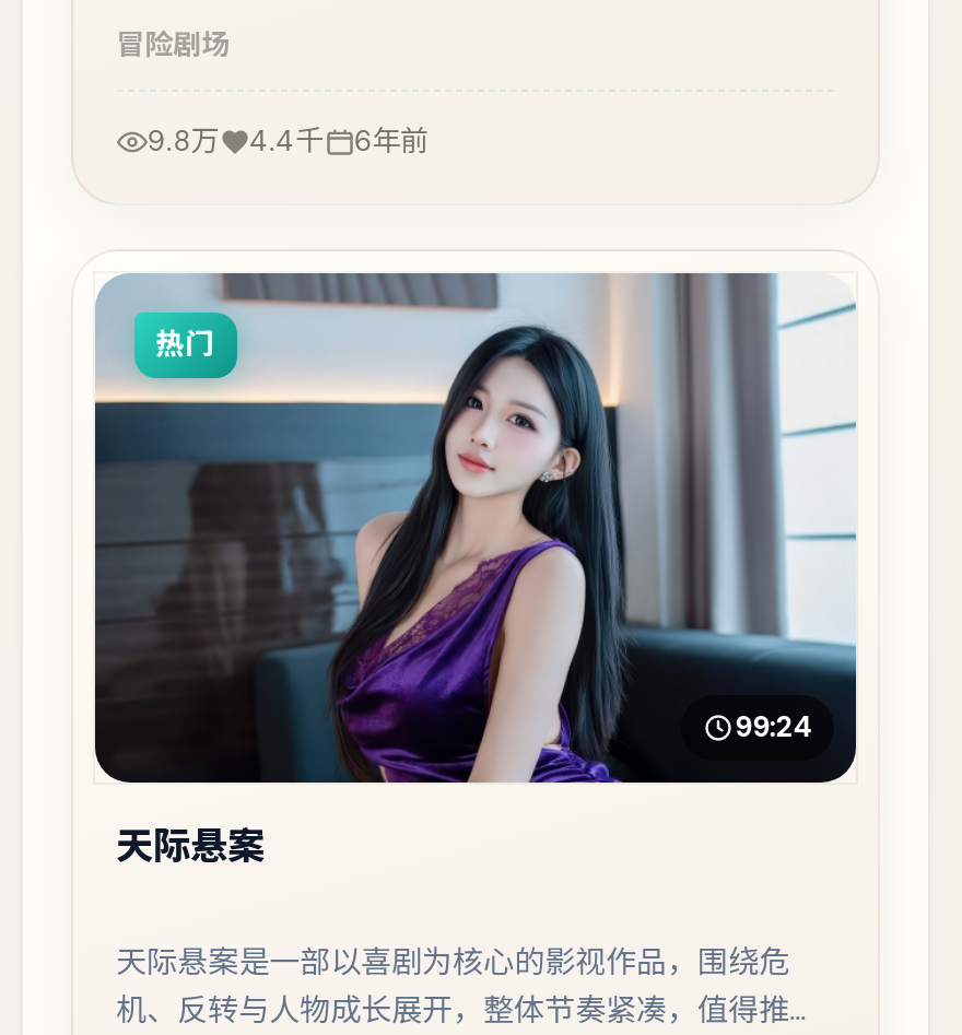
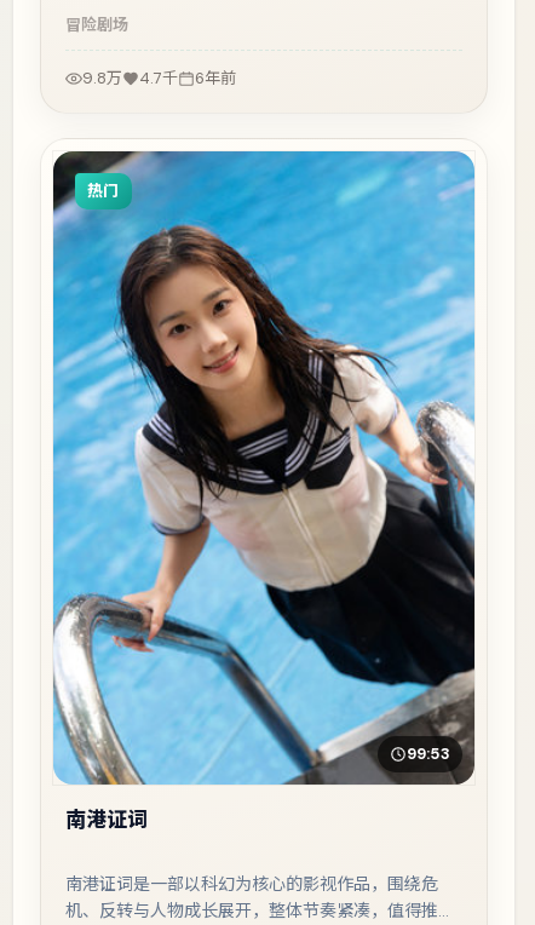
[147,123,429,160] 9.8万 4.4千 6年前 -> [82,68,236,89] 9.8万 4.7千 6年前
[93,271,858,787] [image] | 99:24 -> [52,150,476,786] [image] | 99:53
[116,821,265,869] 天际悬案 -> [65,807,147,833] 南港证词
[116,941,789,981] 天际悬案是一部以喜剧为核心的影视作品，围绕危 -> [65,873,438,895] 南港证词是一部以科幻为核心的影视作品，围绕危

